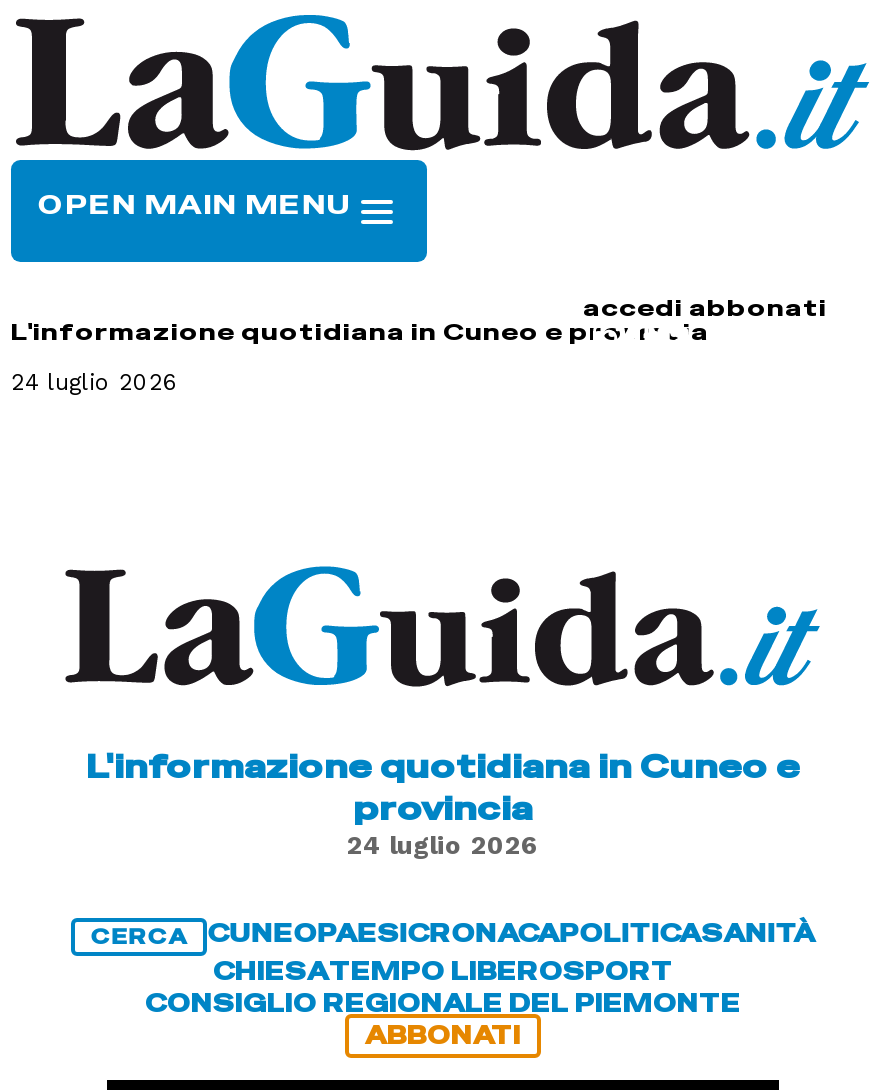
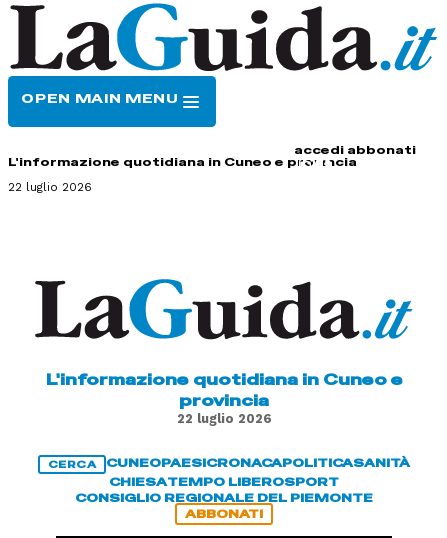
[11,368,179,396] 24 luglio 2026 -> [8,180,92,194] 22 luglio 2026
[347,830,539,860] 24 luglio 2026 -> [176,411,271,426] 22 luglio 2026

